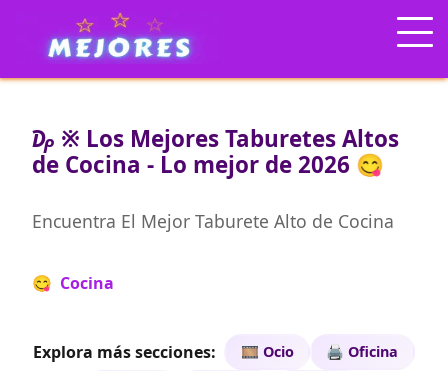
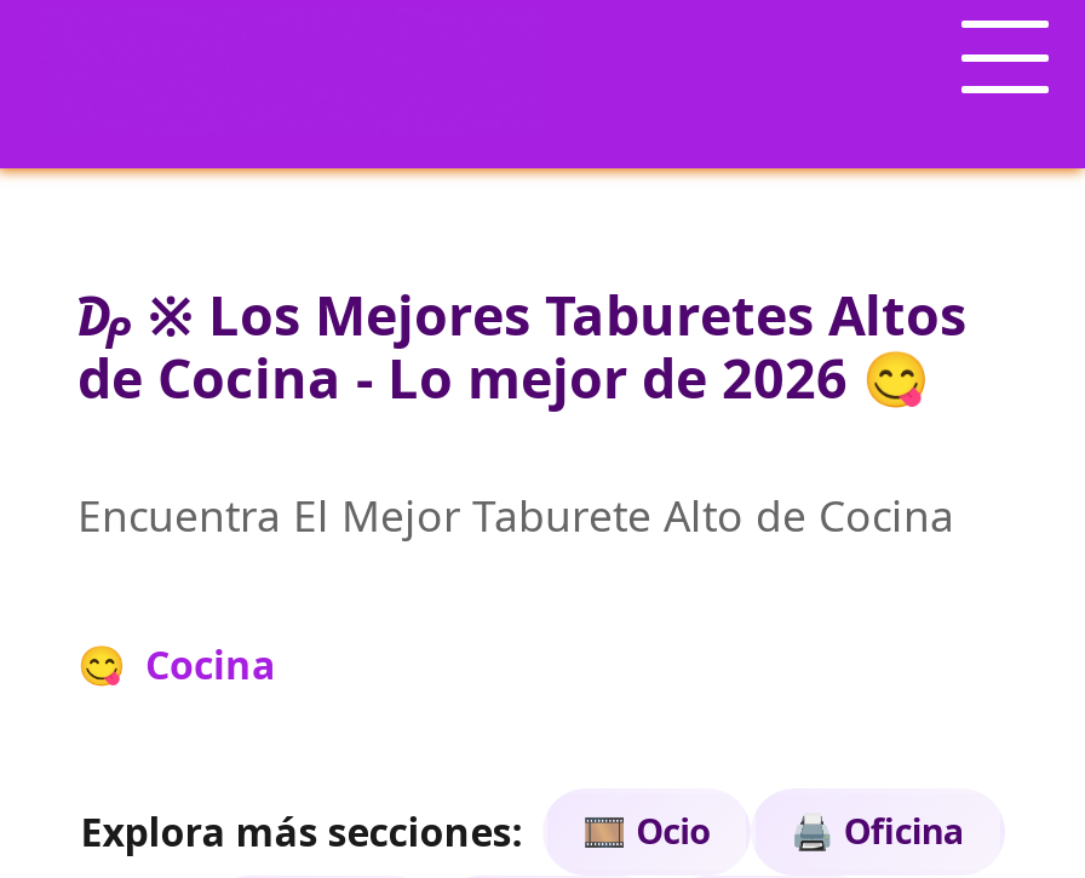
[45,12,193,61] [image] -> none

